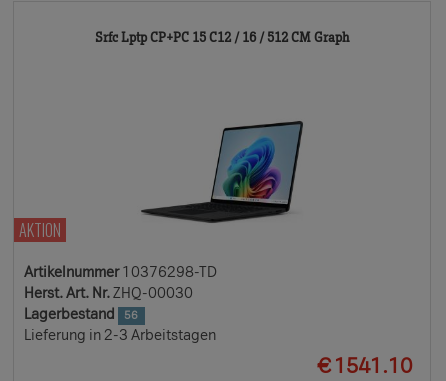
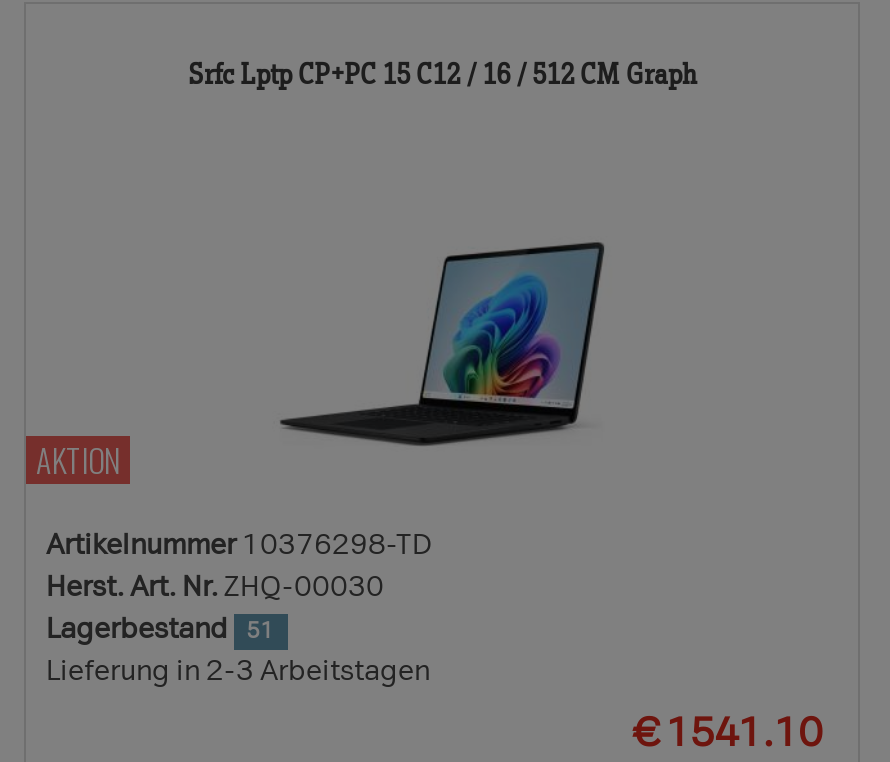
[24,306,138,323] Lagerbestand 56 -> [46,612,275,646] Lagerbestand 51

